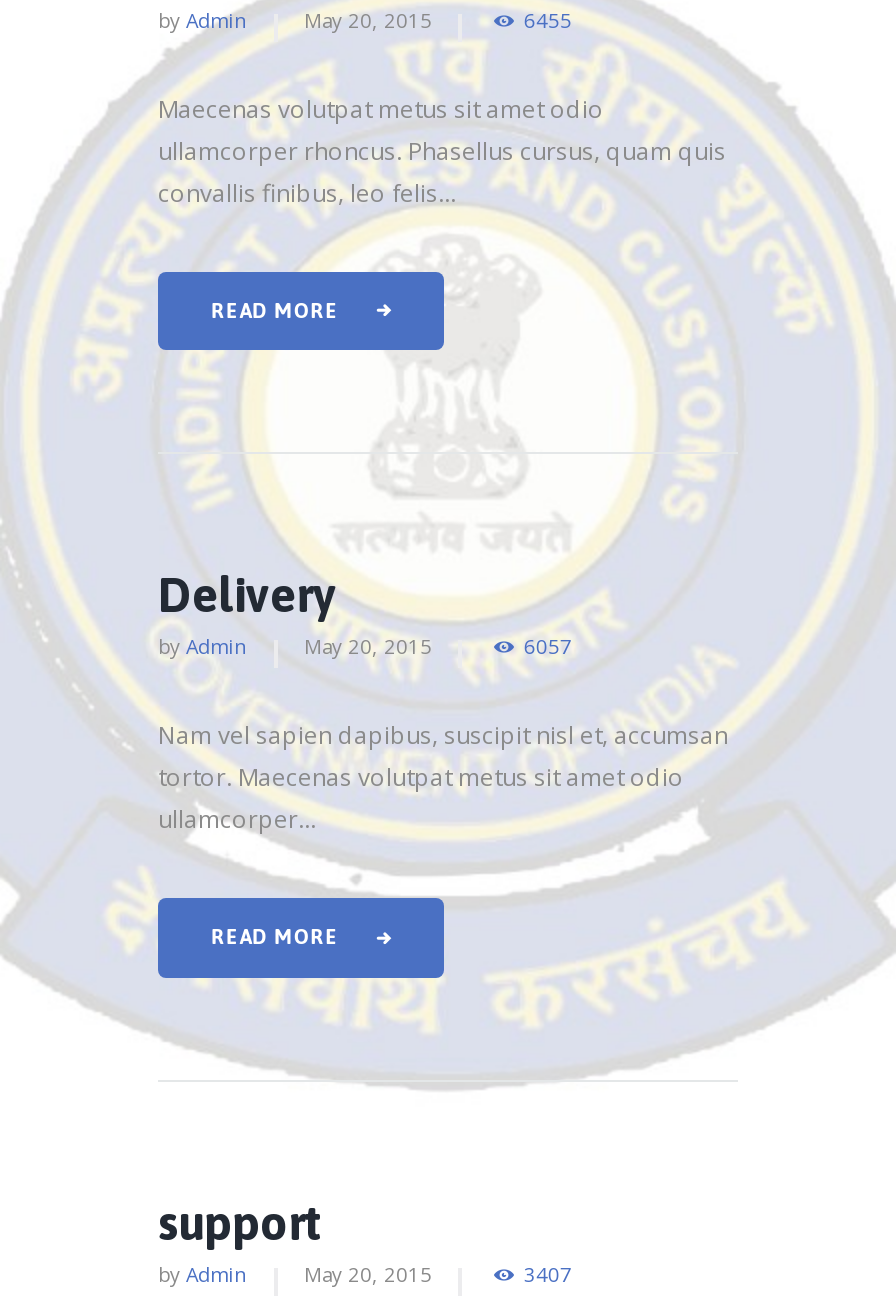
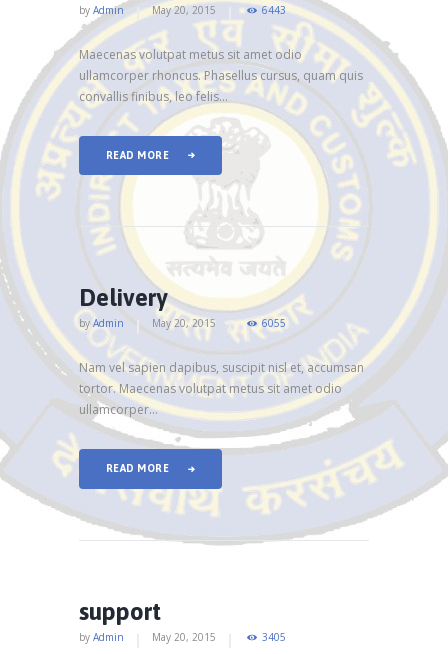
[524,6,572,34] 6455 -> [262,3,286,17] 6443
[524,633,572,661] 6057 -> [262,316,286,330] 6055
[524,1260,572,1288] 3407 -> [262,630,286,644] 3405

